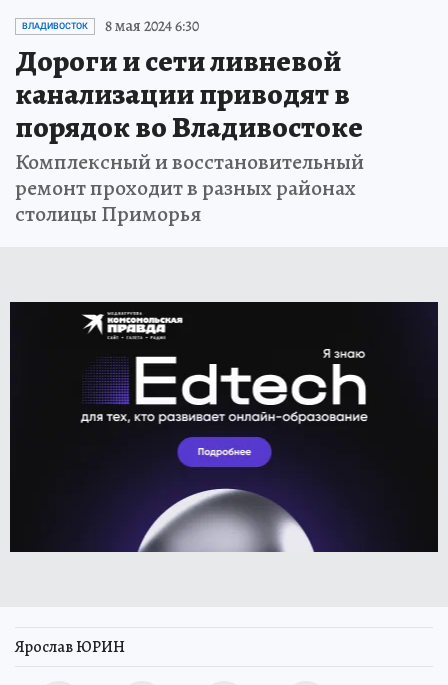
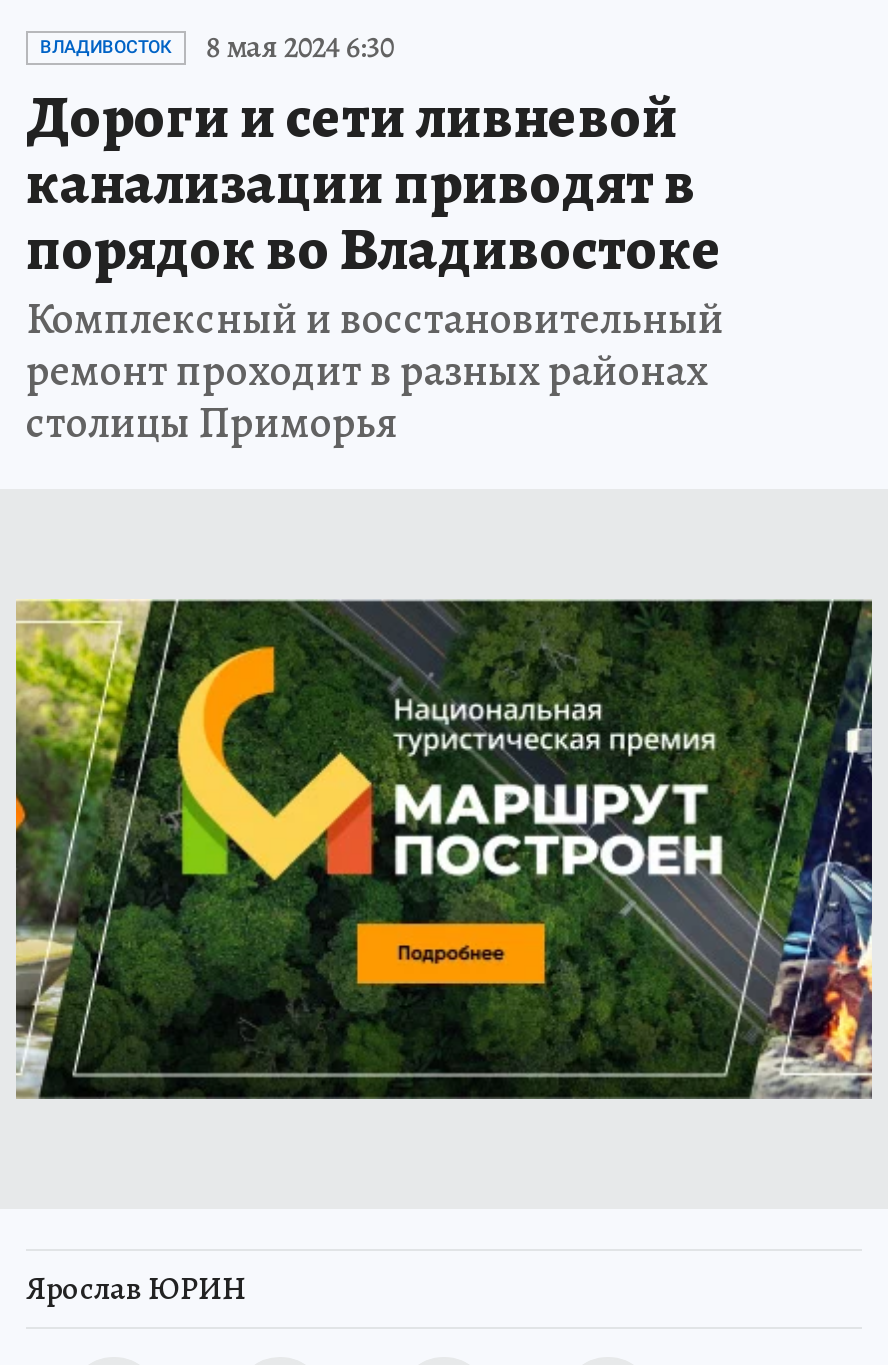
[9,301,439,552] [image] -> [14,599,874,1101] [image]

